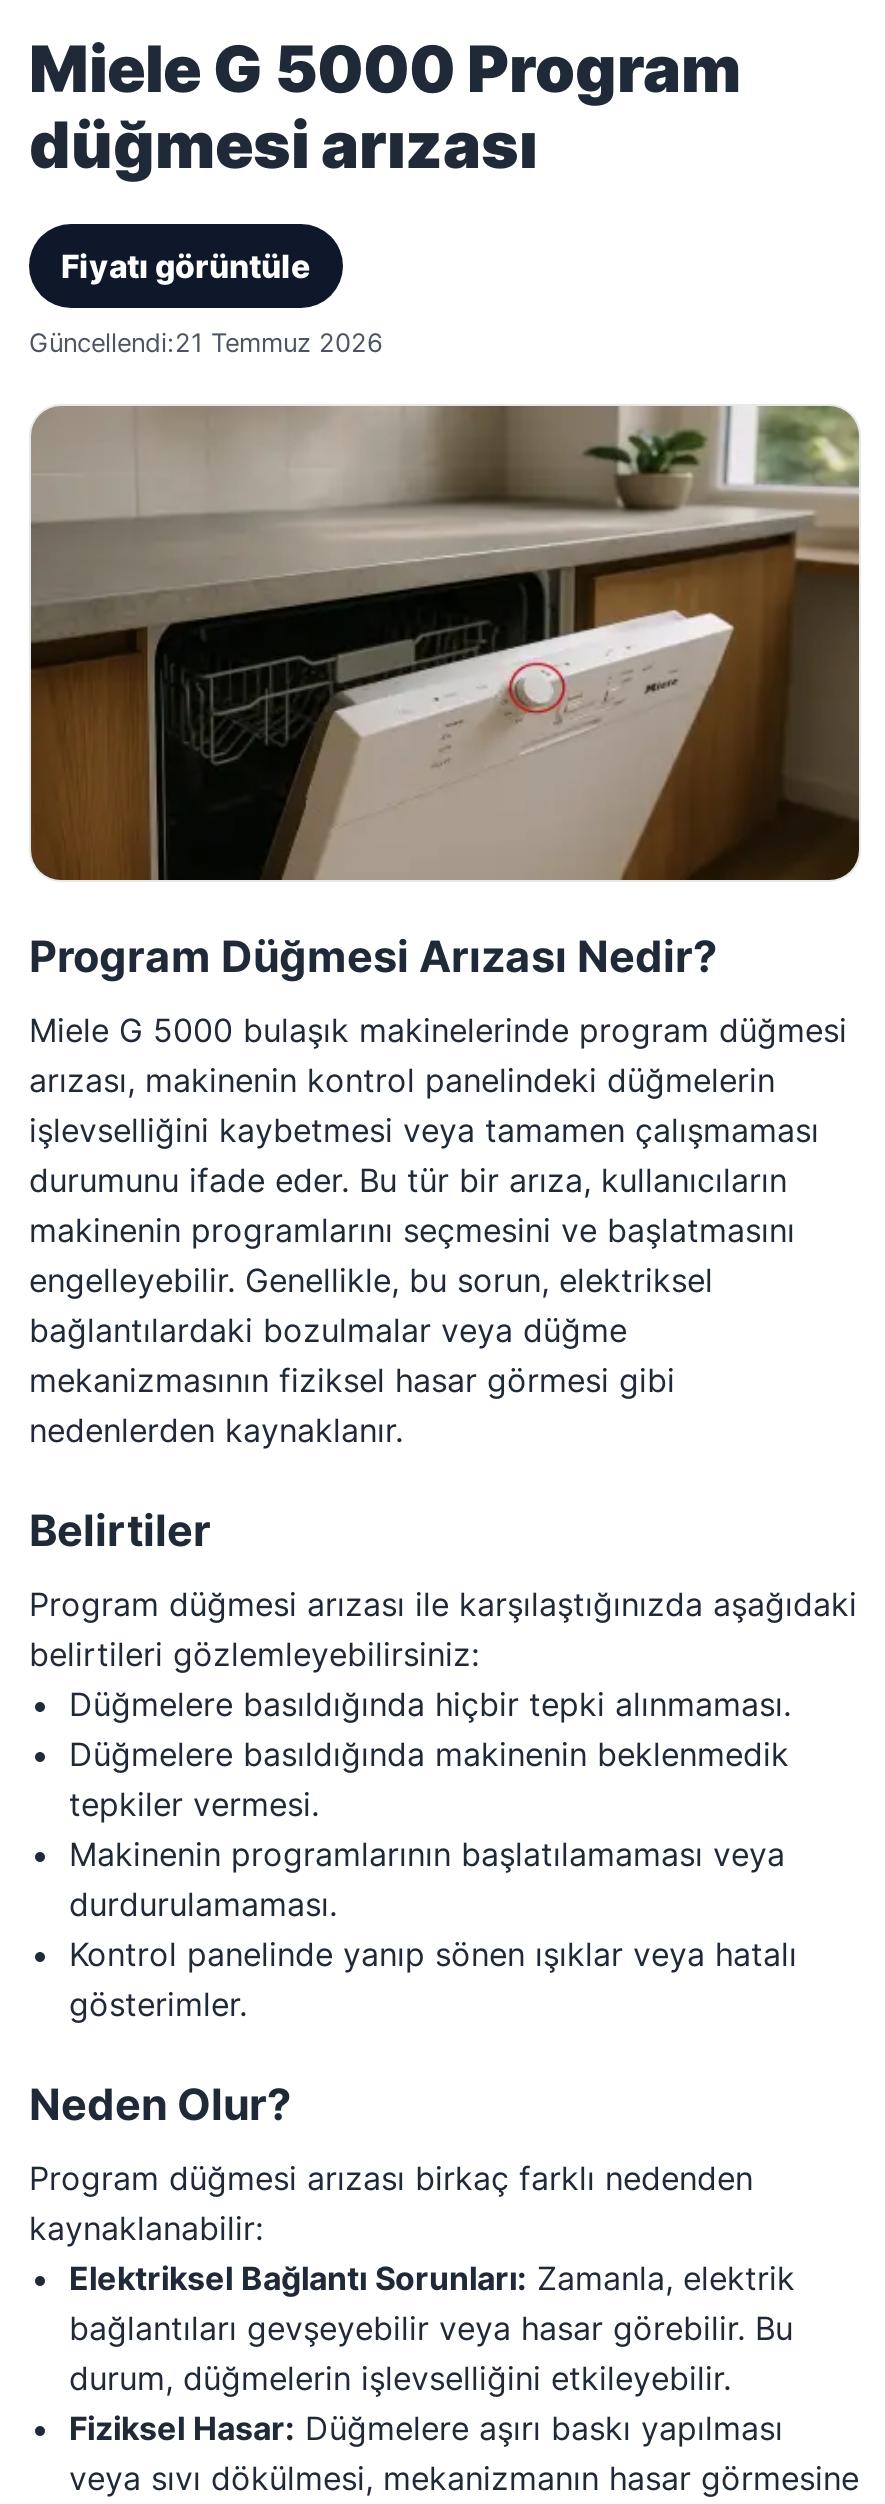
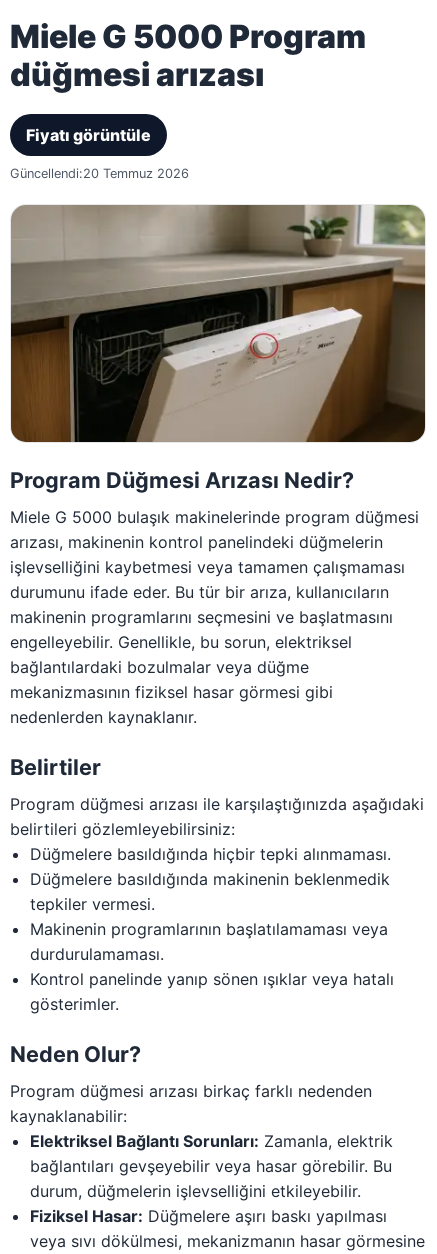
[29,329,383,359] Güncellendi:21 Temmuz 2026 -> [10,166,189,181] Güncellendi:20 Temmuz 2026

